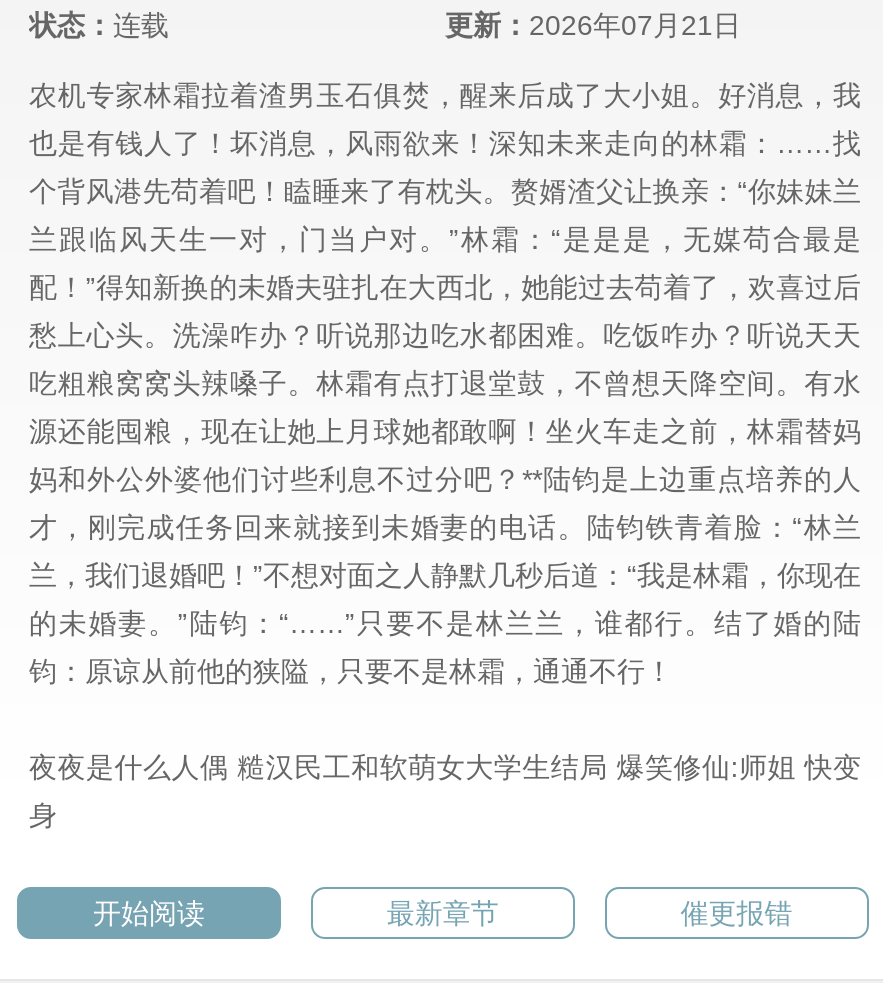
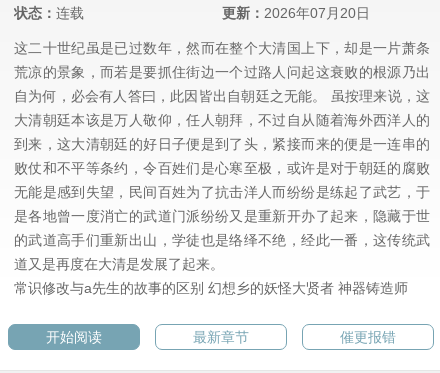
[29,10,861,832] 更新：2026年07月21日 | 农机专家林霜拉着渣男玉石俱焚，醒来后成了大小姐。好消息，我 | 也是有钱人了！坏消息，风雨欲来！深知未来走向的林霜：……找 | 个背风港先苟着吧！瞌睡来了有枕头。赘婿渣父让换亲：“你妹妹兰 | 兰跟临风天生一对，门当户对。”林霜：“是是是，无媒苟合最是 | 配！”得知新换的未婚夫驻扎在大西北，她能过去苟着了，欢喜过后 | 愁上心头。洗澡咋办？听说那边吃水都困难。吃饭咋办？听说天天 | 吃粗粮窝窝头辣嗓子。林霜有点打退堂鼓，不曾想天降空间。有水 | 源还能囤粮，现在让她上月球她都敢啊！坐火车走之前，林霜替妈 | 妈和外公外婆他们讨些利息不过分吧？**陆钧是上边重点培养的人 | 才，刚完成任务回来就接到未婚妻的电话。陆钧铁青着脸：“林兰 | 兰，我们退婚吧！”不想对面之人静默几秒后道：“我是林霜，你现在 | 的未婚妻。”陆钧：“……”只要不是林兰兰，谁都行。结了婚的陆 | 钧：原谅从前他的狭隘，只要不是林霜，通通不行！ | 夜夜是什么人偶 糙汉民工和软萌女大学生结局 爆笑修仙:师姐 快变 | 身 -> [14,5,430,296] 更新：2026年07月20日 | 这二十世纪虽是已过数年，然而在整个大清国上下，却是一片萧条 | 荒凉的景象，而若是要抓住街边一个过路人问起这衰败的根源乃出 | 自为何，必会有人答曰，此因皆出自朝廷之无能。 虽按理来说，这 | 大清朝廷本该是万人敬仰，任人朝拜，不过自从随着海外西洋人的 | 到来，这大清朝廷的好日子便是到了头，紧接而来的便是一连串的 | 败仗和不平等条约，令百姓们是心寒至极，或许是对于朝廷的腐败 | 无能是感到失望，民间百姓为了抗击洋人而纷纷是练起了武艺，于 | 是各地曾一度消亡的武道门派纷纷又是重新开办了起来，隐藏于世 | 的武道高手们重新出山，学徒也是络绎不绝，经此一番，这传统武 | 道又是再度在大清是发展了起来。 | 常识修改与a先生的故事的区别 幻想乡的妖怪大贤者 神器铸造师

